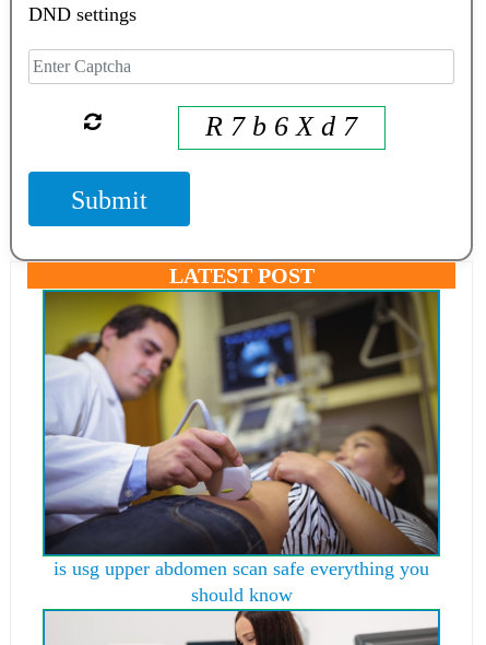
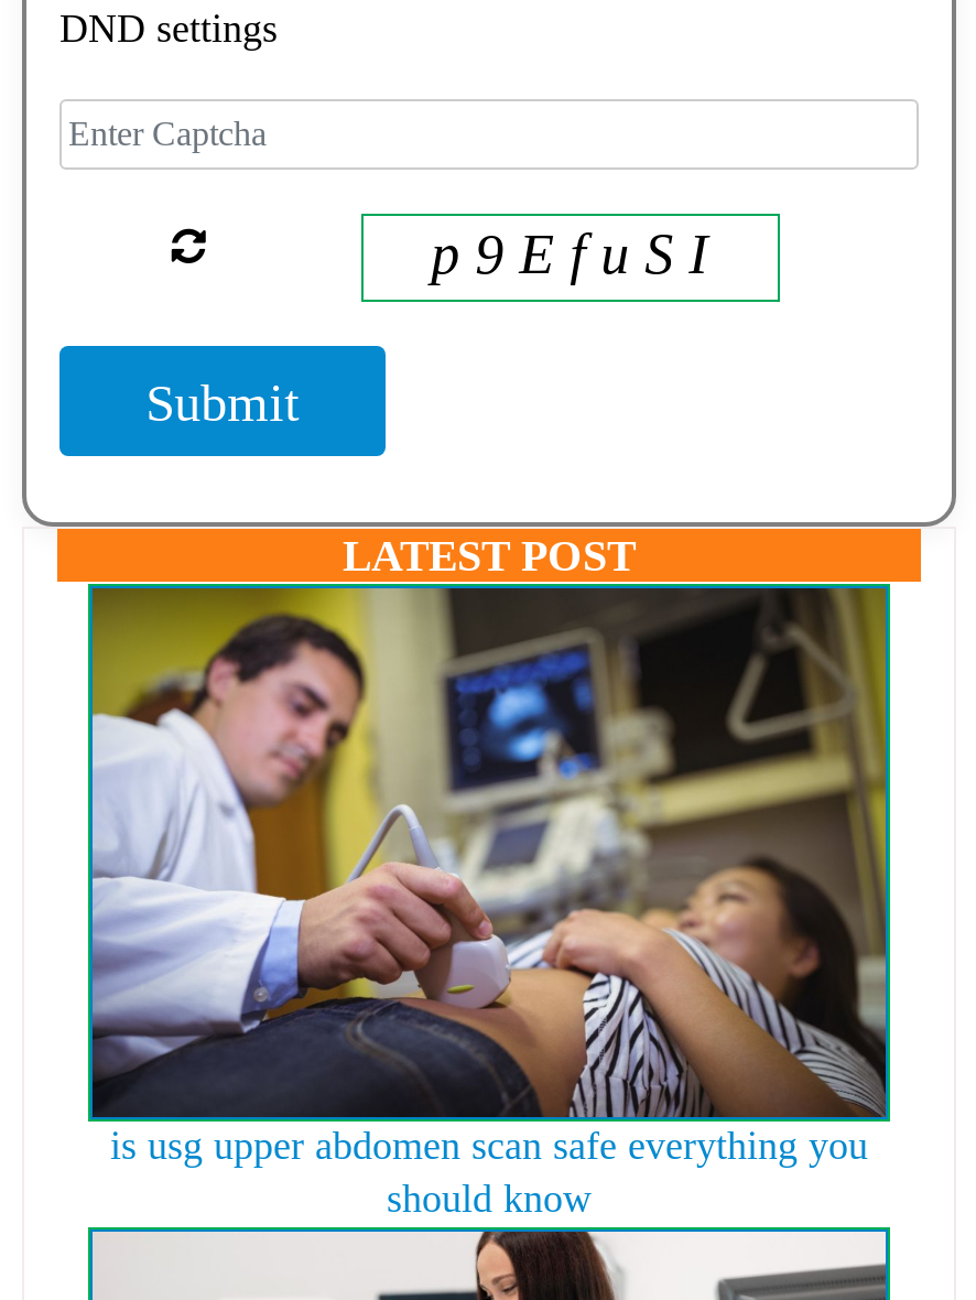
[206,112,357,140] R 7 b 6 X d 7 -> [431,225,709,282] p 9 E f u S I

